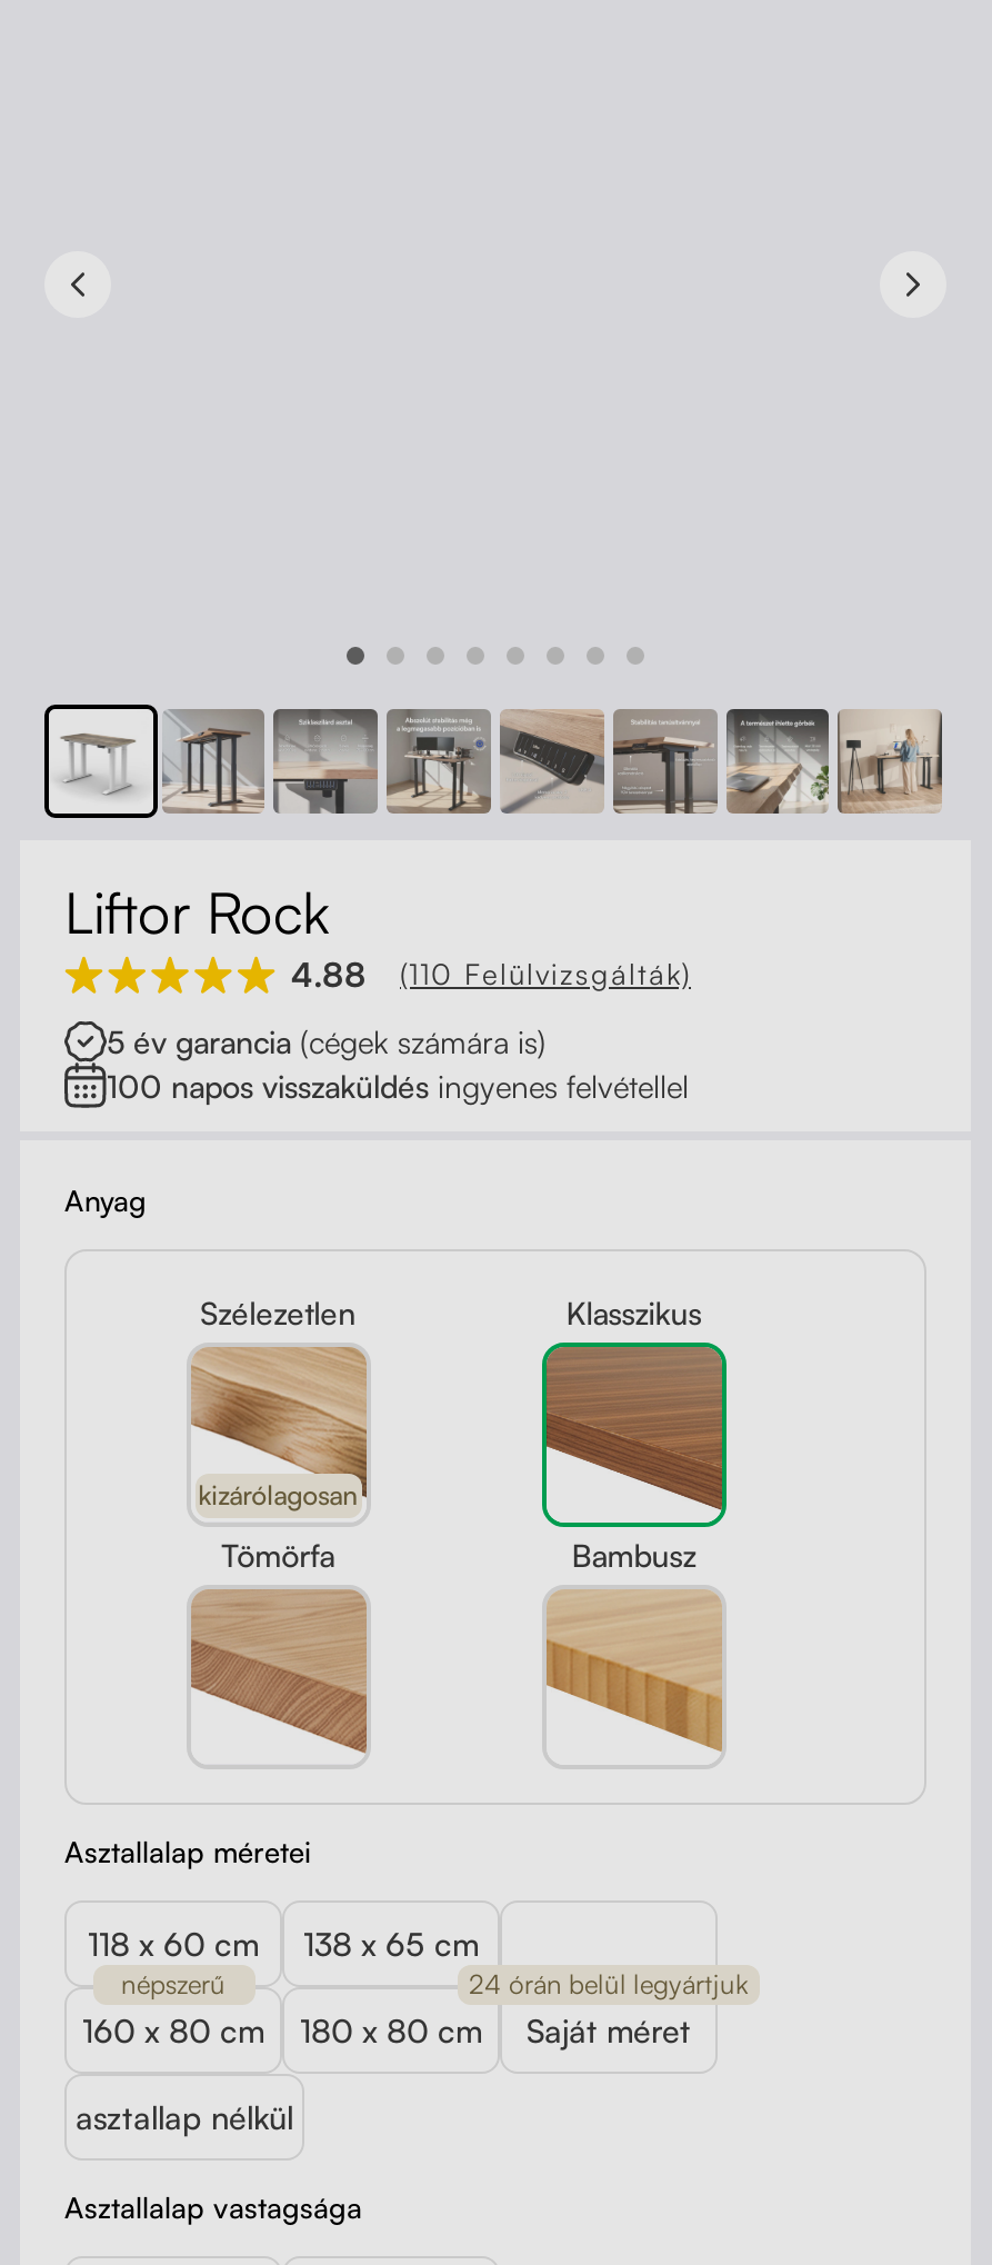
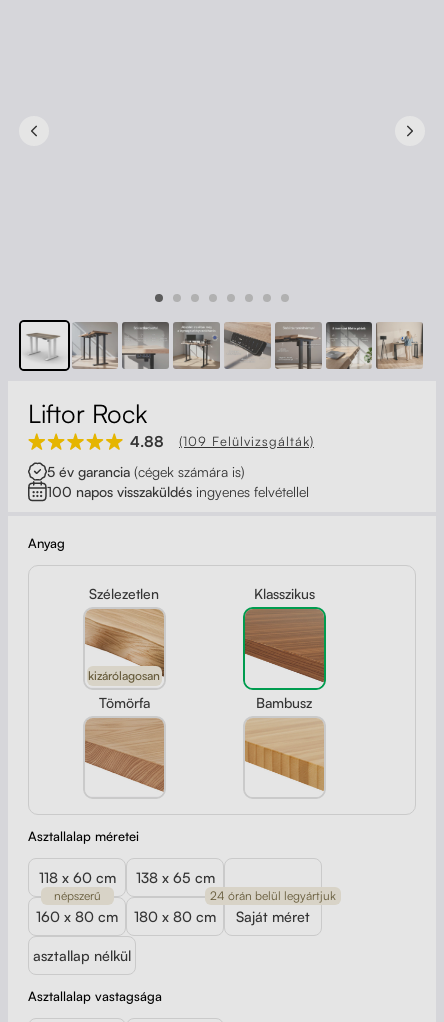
[400,956,691,992] (110 Felülvizsgálták) -> [179,433,314,449] (109 Felülvizsgálták)

